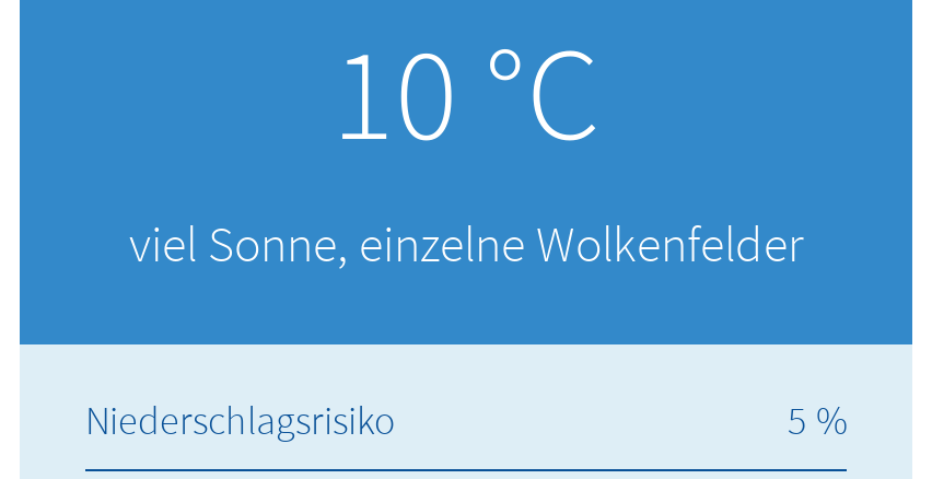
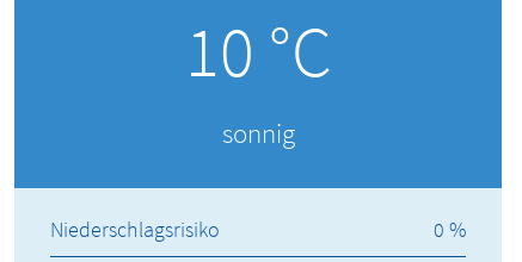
[129,212,803,275] viel Sonne, einzelne Wolkenfelder -> [222,116,294,150] sonnig
[788,395,847,446] 5 % -> [434,216,466,243] 0 %

